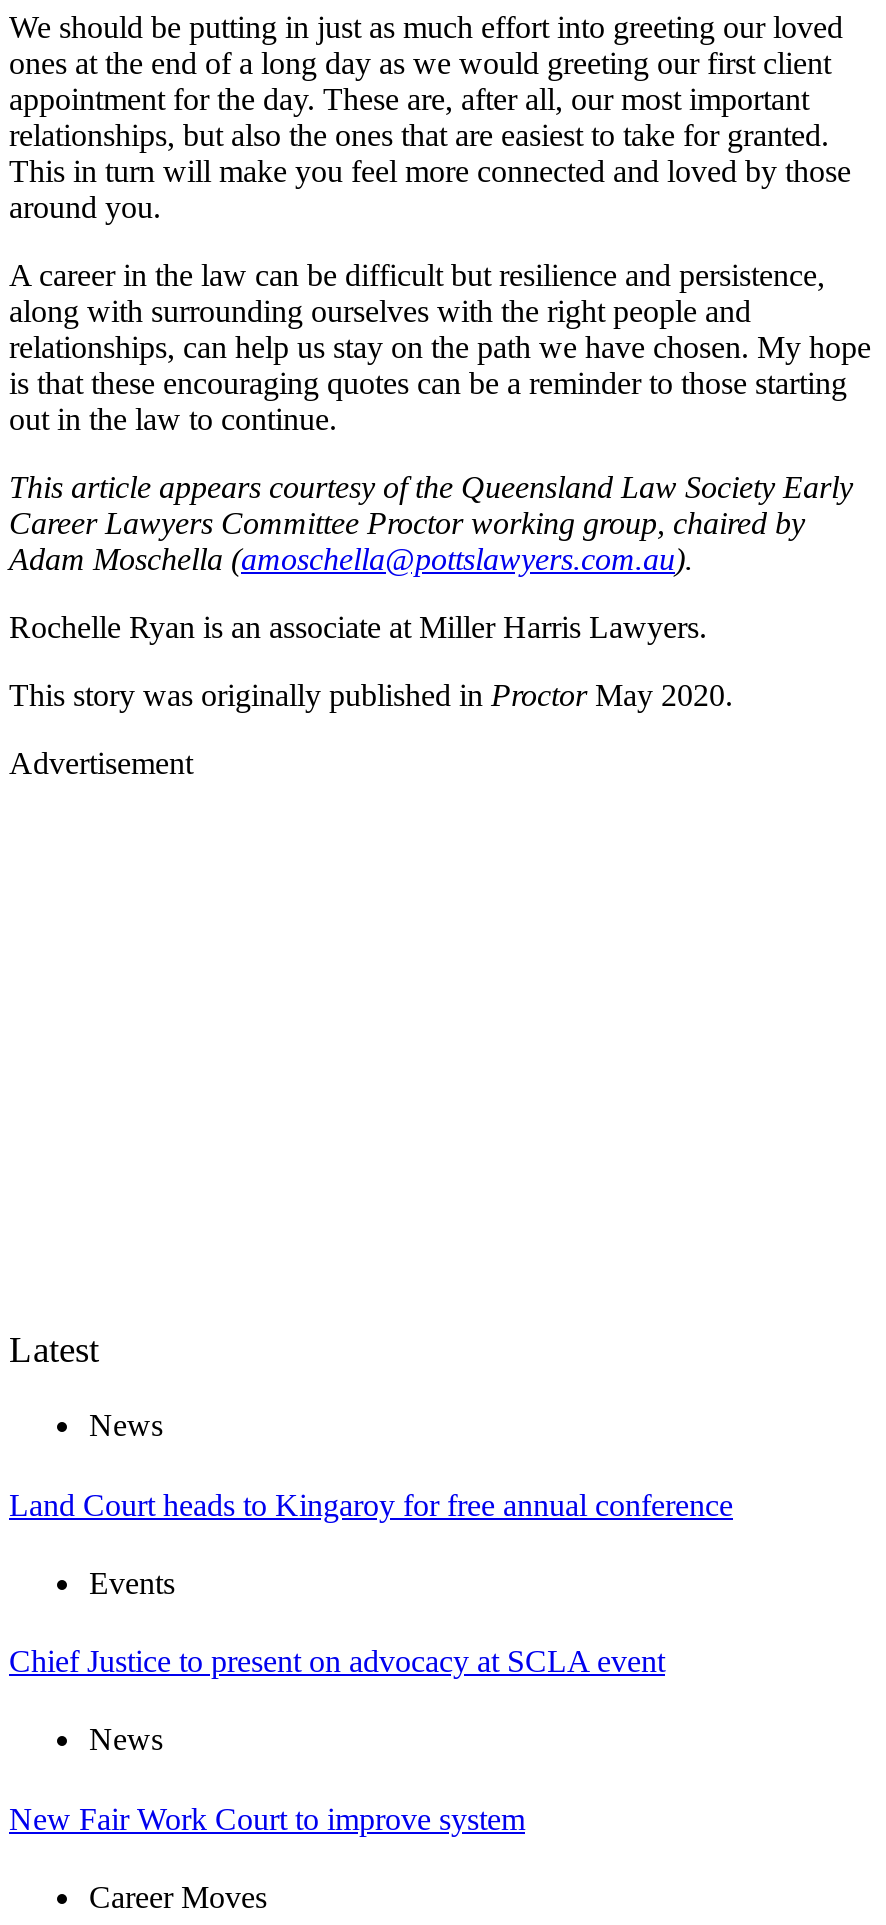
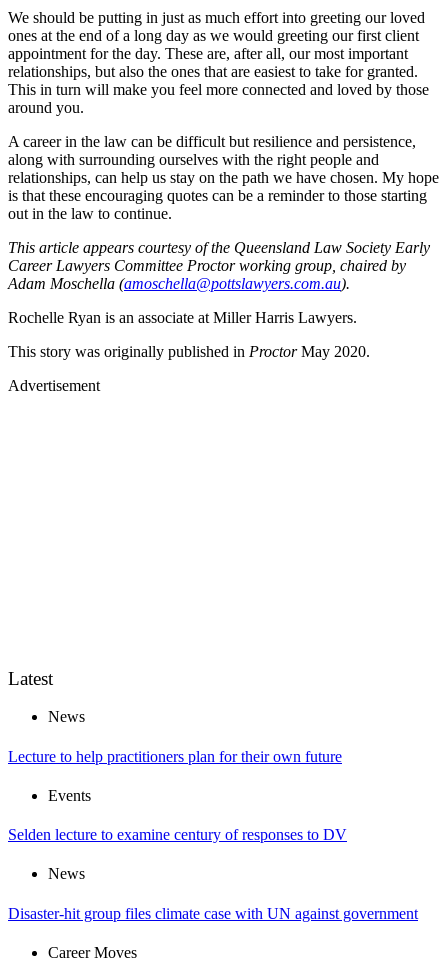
[9,1487,733,1521] Land Court heads to Kingaroy for free annual conference -> [8,747,342,764] Lecture to help practitioners plan for their own future
[9,1644,665,1678] Chief Justice to present on advocacy at SCLA event -> [8,826,347,843] Selden lecture to examine century of responses to DV
[9,1801,525,1835] New Fair Work Court to improve system -> [8,905,418,922] Disaster-hit group files climate case with UN against government

